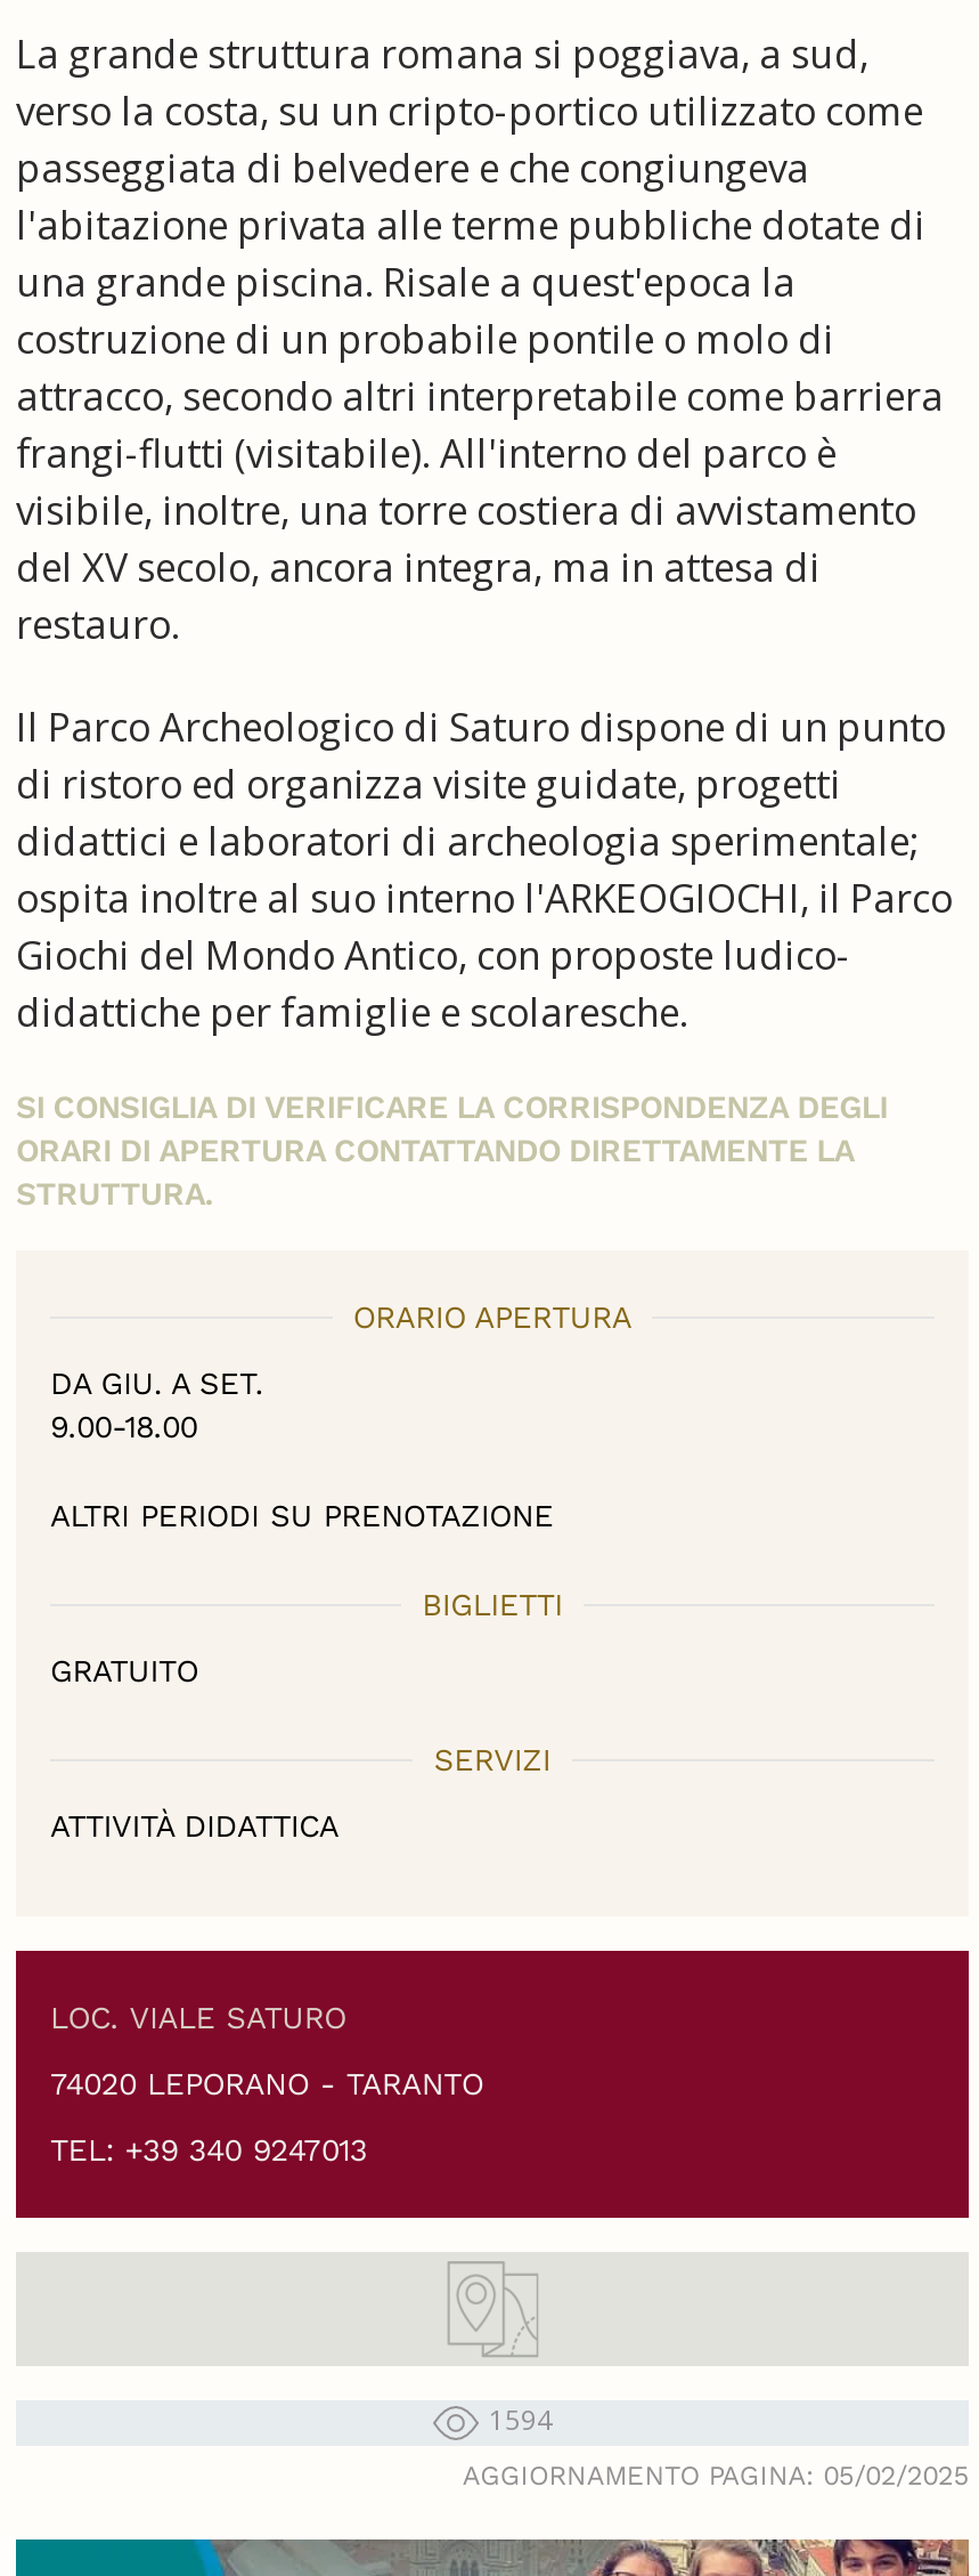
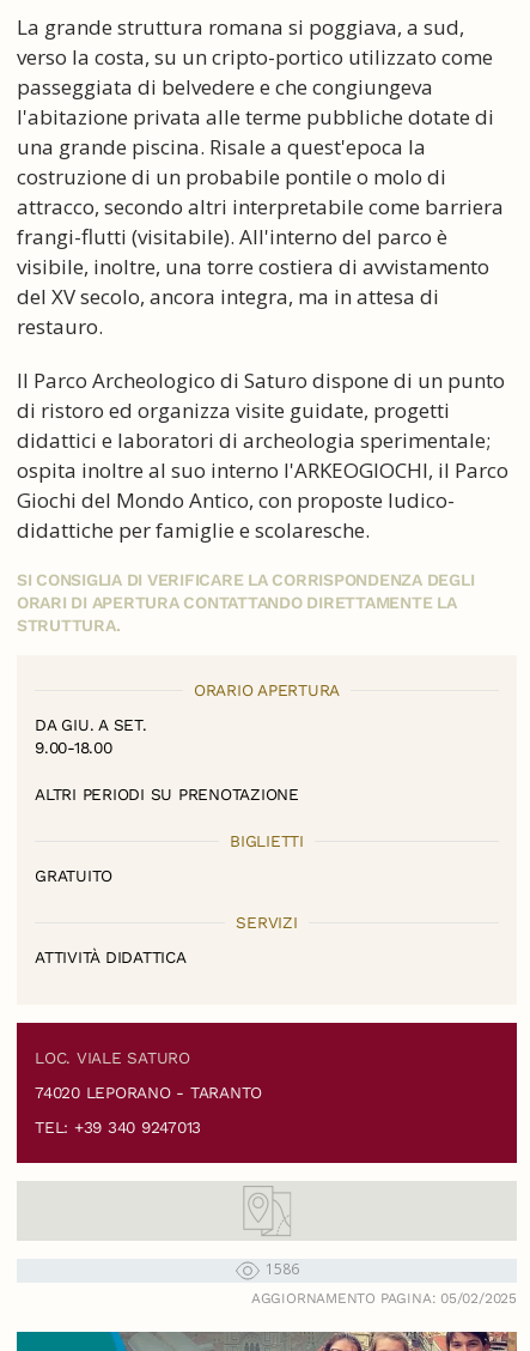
[489,2400,553,2436] 1594 -> [265,1258,298,1278] 1586

